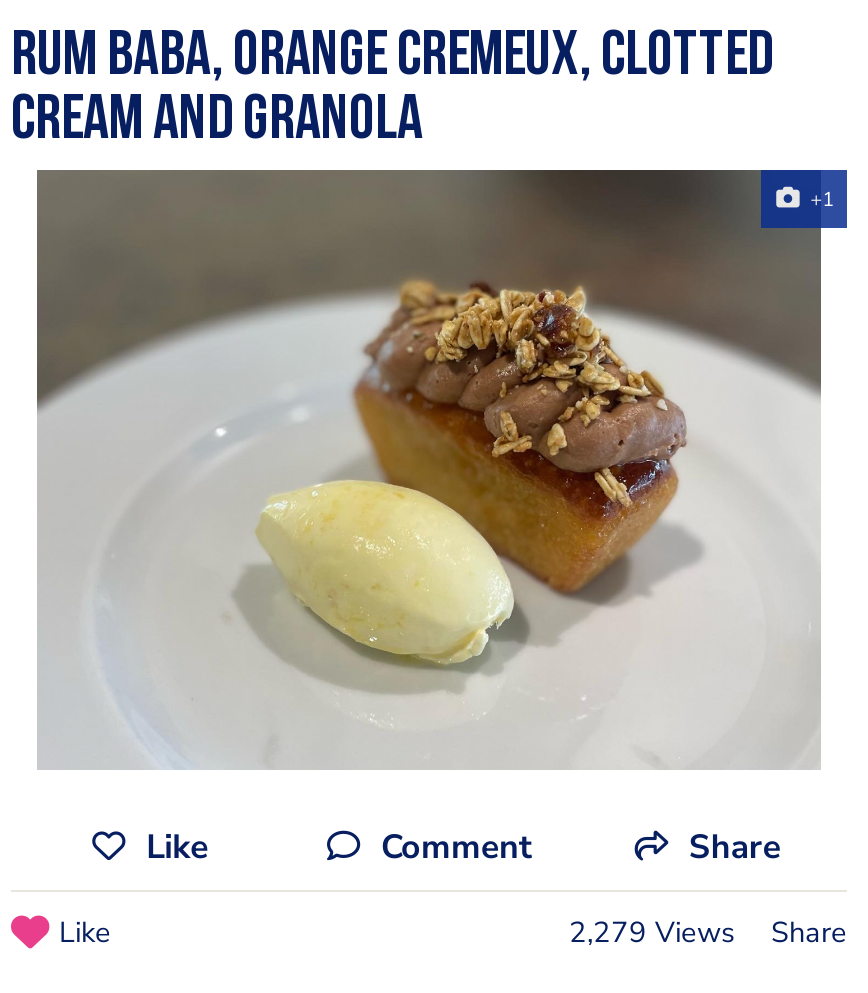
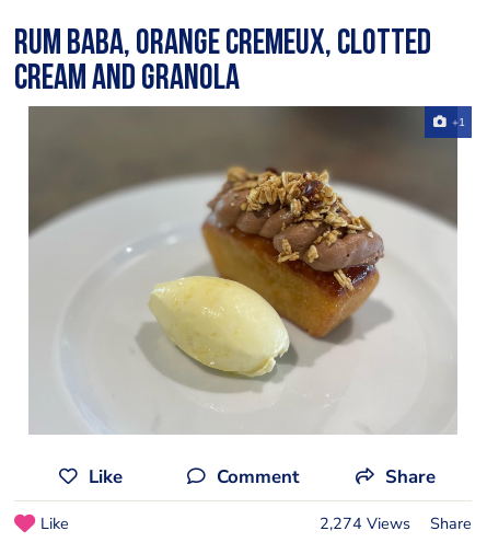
[569,912,847,952] 2,279 Views Share -> [320,512,472,534] 2,274 Views Share

